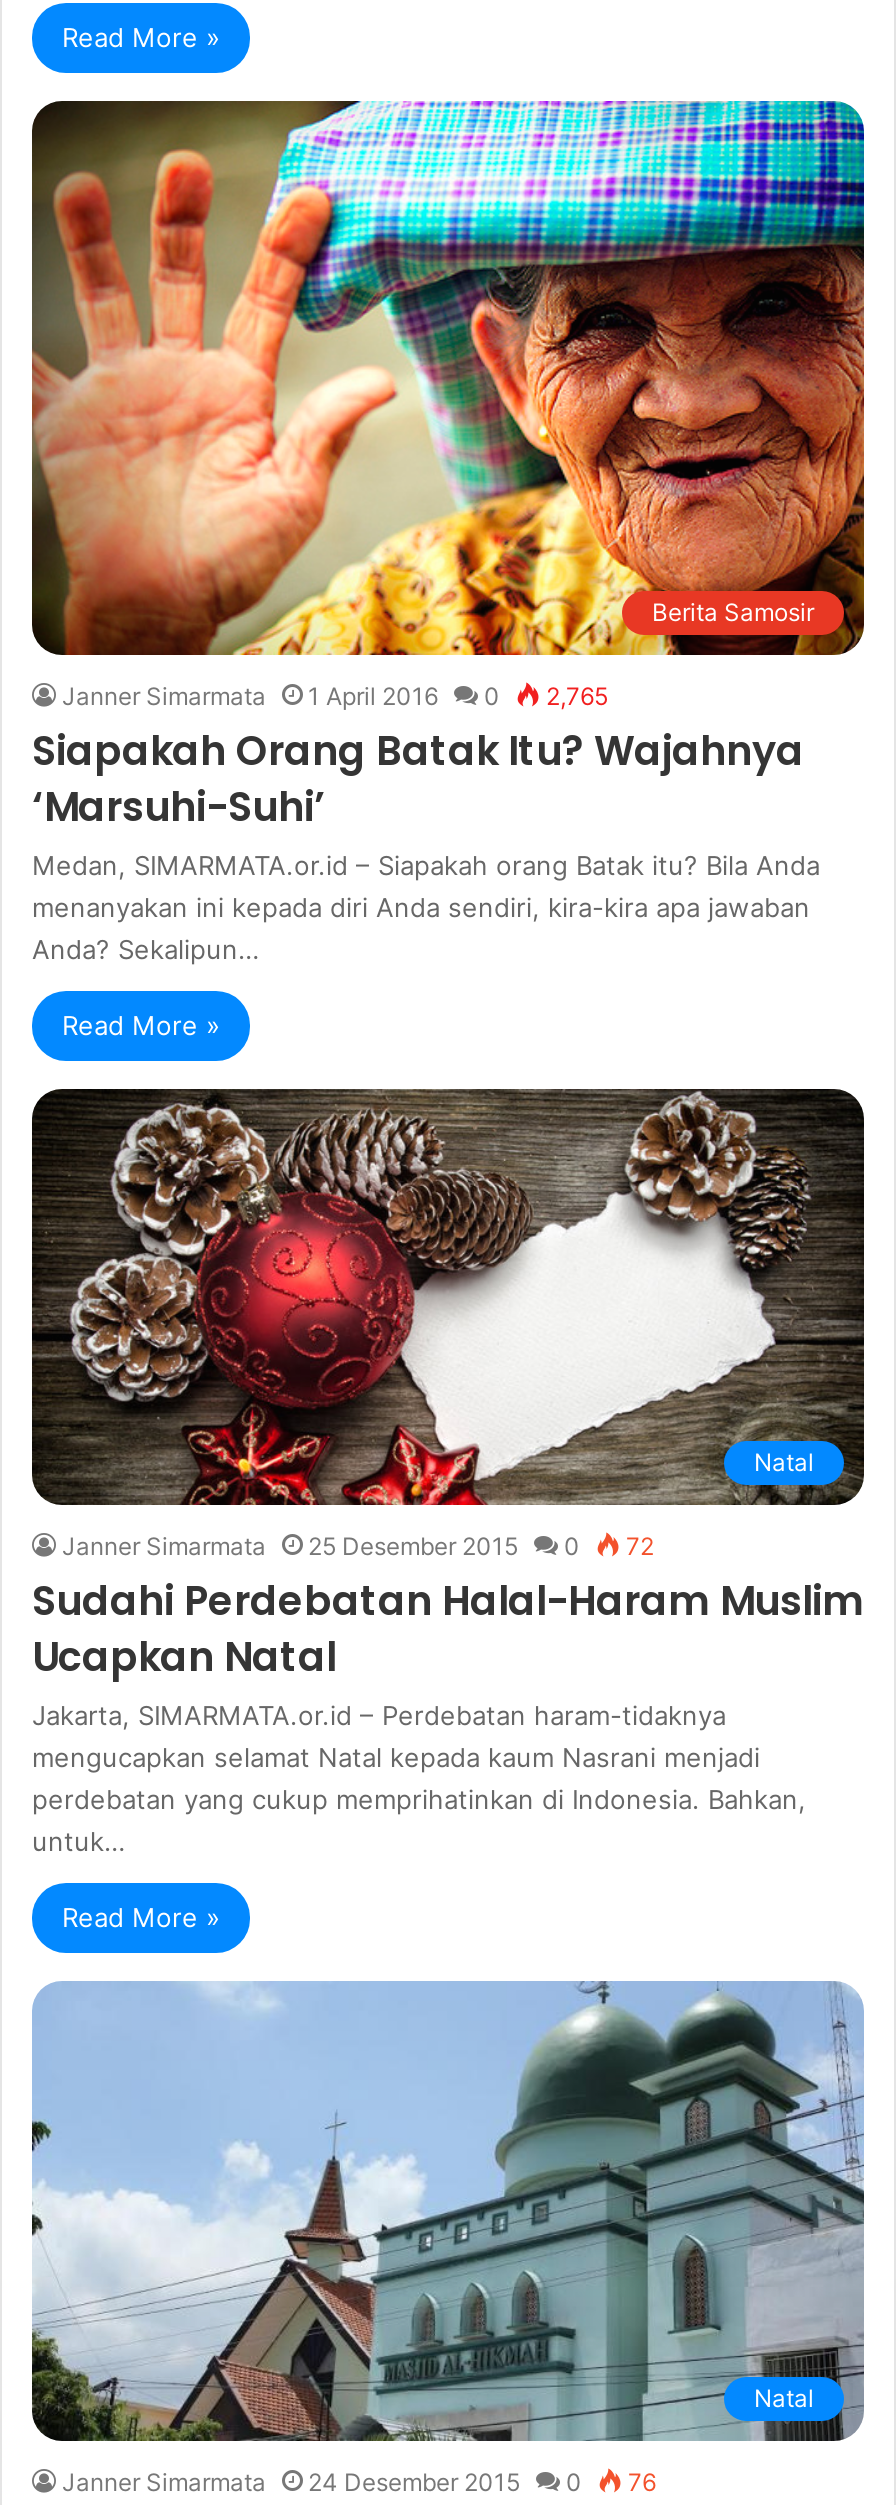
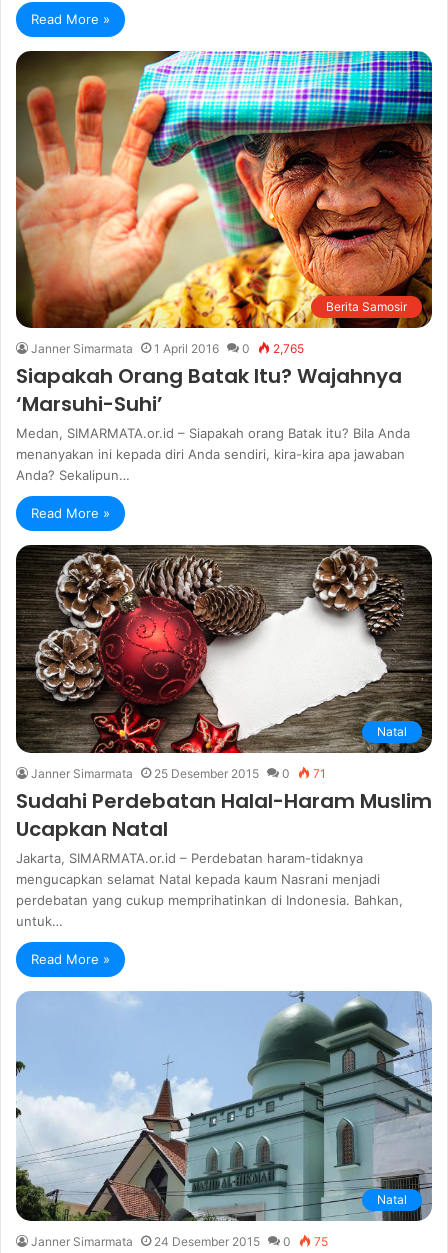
[62,1530,654,1560] Janner Simarmata 25 Desember 2015 0 72 -> [31,766,326,781] Janner Simarmata 25 Desember 2015 0 71
[62,2467,656,2497] Janner Simarmata 24 Desember 2015 0 76 -> [31,1234,328,1249] Janner Simarmata 24 Desember 2015 0 75

